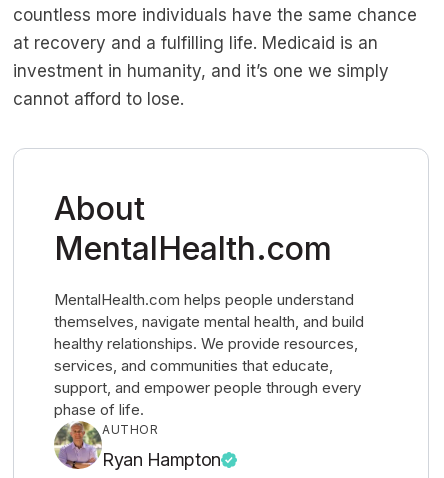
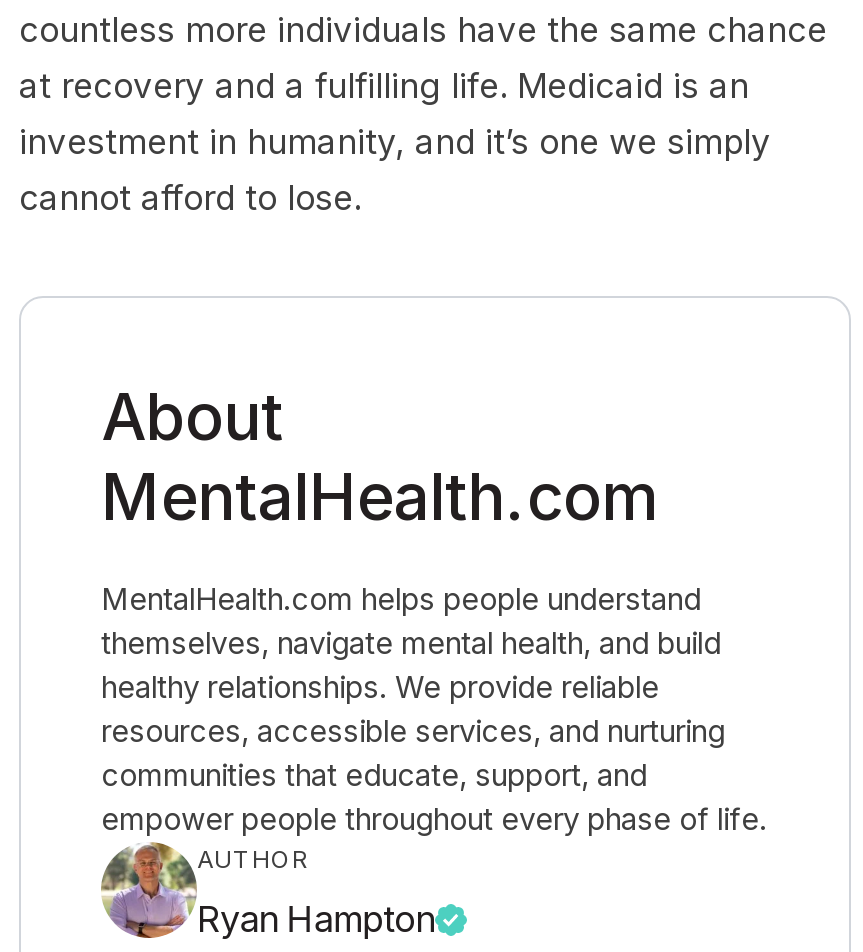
[54,334,361,419] healthy relationships. We provide resources, | services, and communities that educate, | support, and empower people through every | phase of life. -> [101,668,767,838] healthy relationships. We provide reliable | resources, accessible services, and nurturing | communities that educate, support, and | empower people throughout every phase of life.

